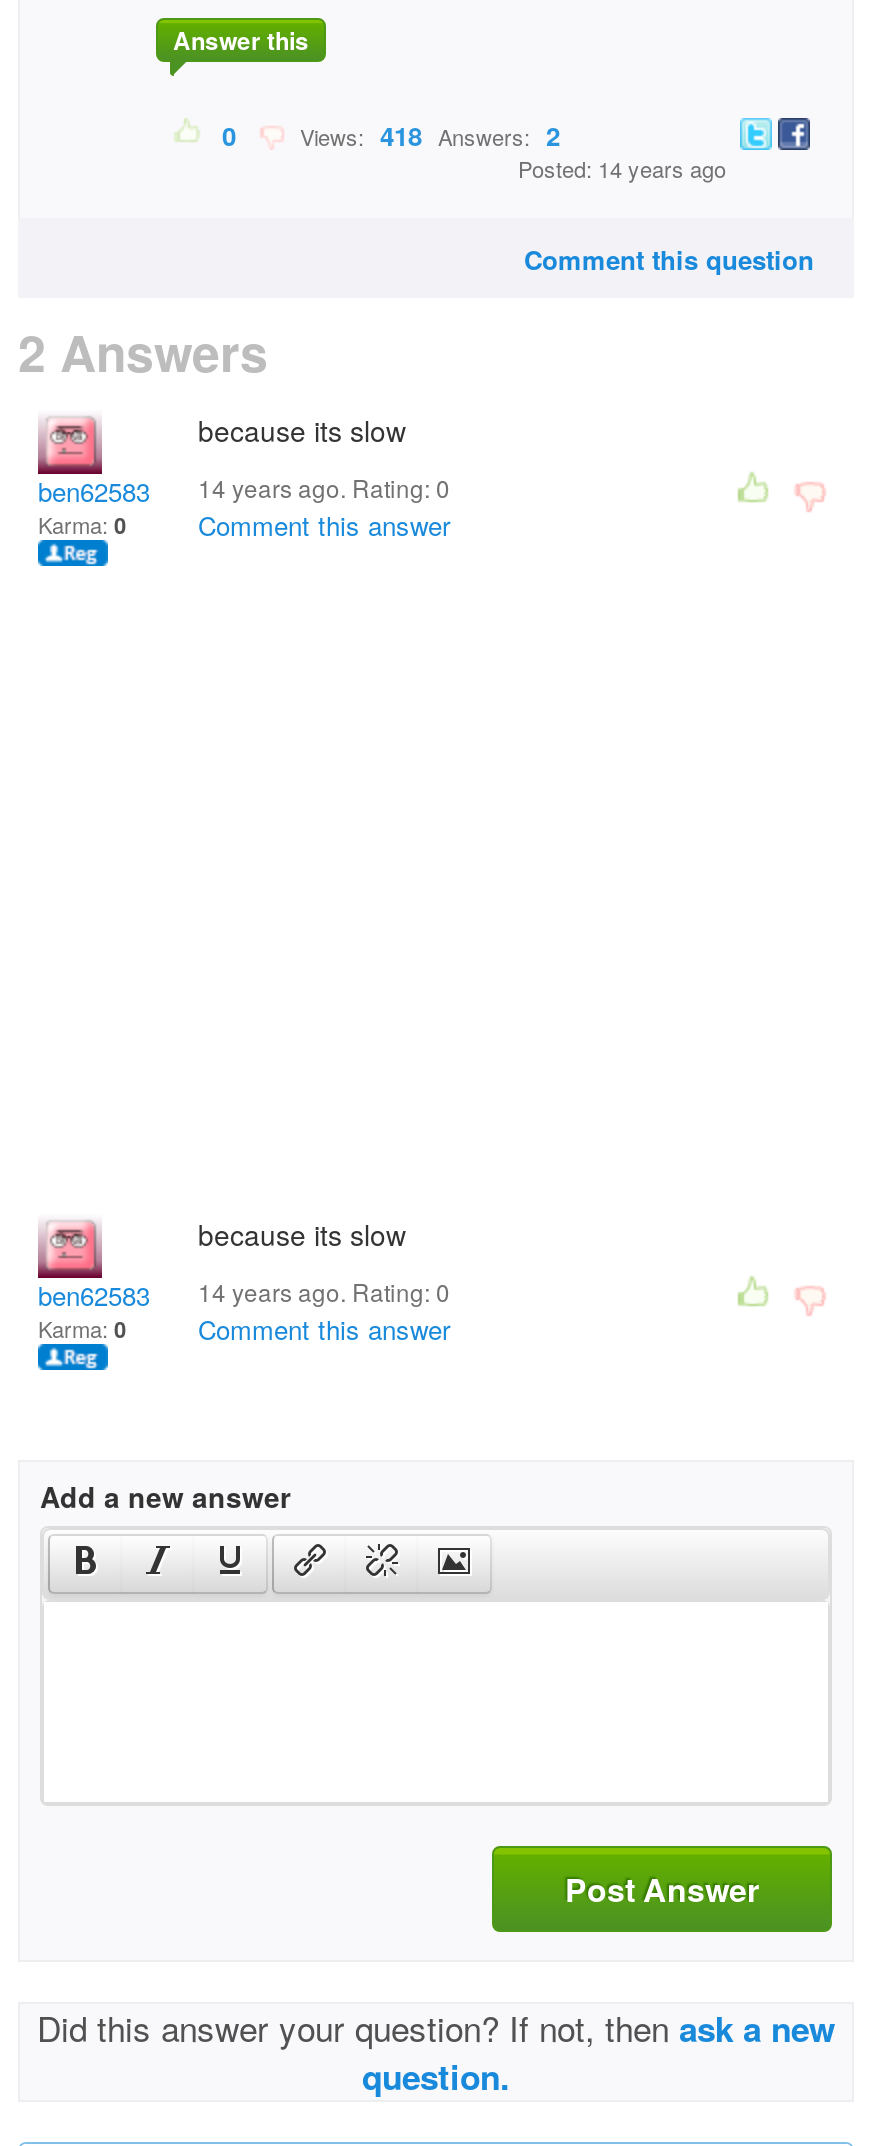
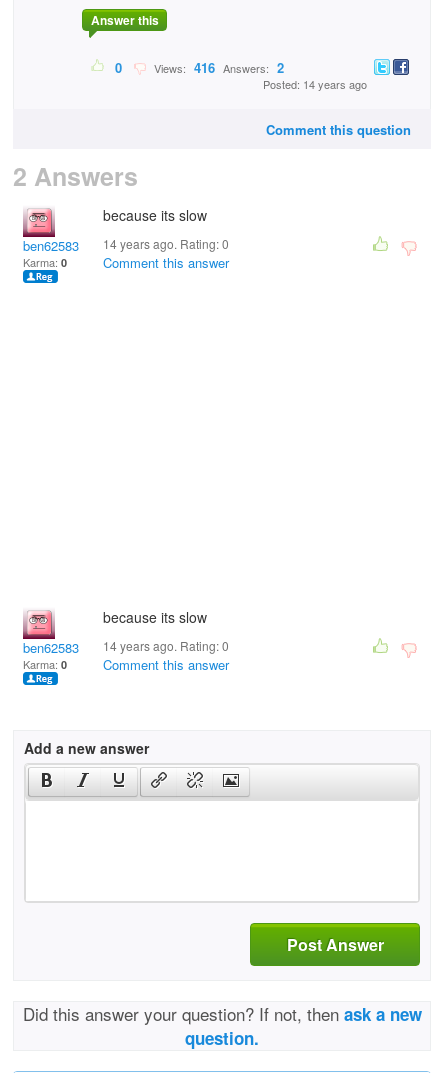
[288,116,560,154] Views: 418 Answers: 2 -> [148,58,284,77] Views: 416 Answers: 2

